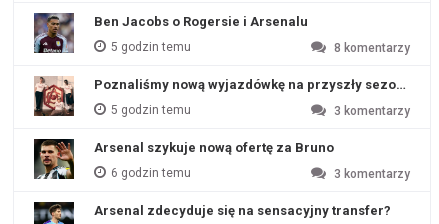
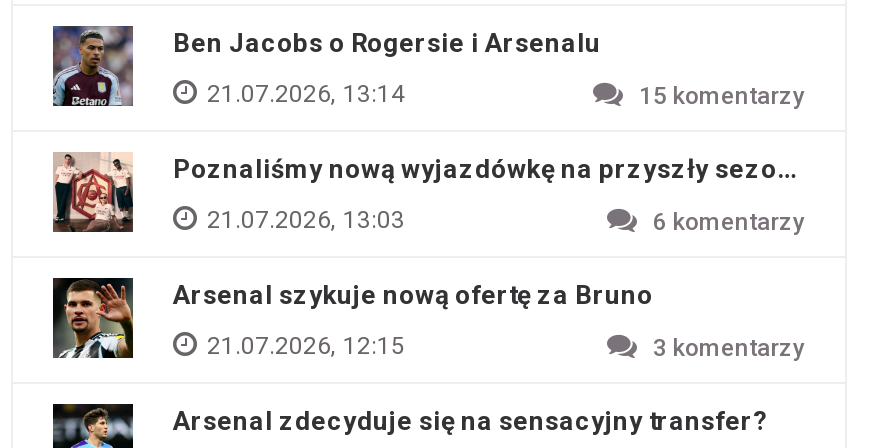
[108,40,410,55] 5 godzin temu | 8 komentarzy -> [201,80,805,110] 21.07.2026, 13:14 | 15 komentarzy
[108,103,410,118] 5 godzin temu | 3 komentarzy -> [201,206,805,236] 21.07.2026, 13:03 | 6 komentarzy
[108,166,191,180] 6 godzin temu -> [201,332,405,360] 21.07.2026, 12:15

